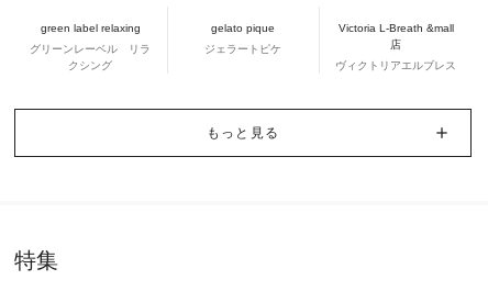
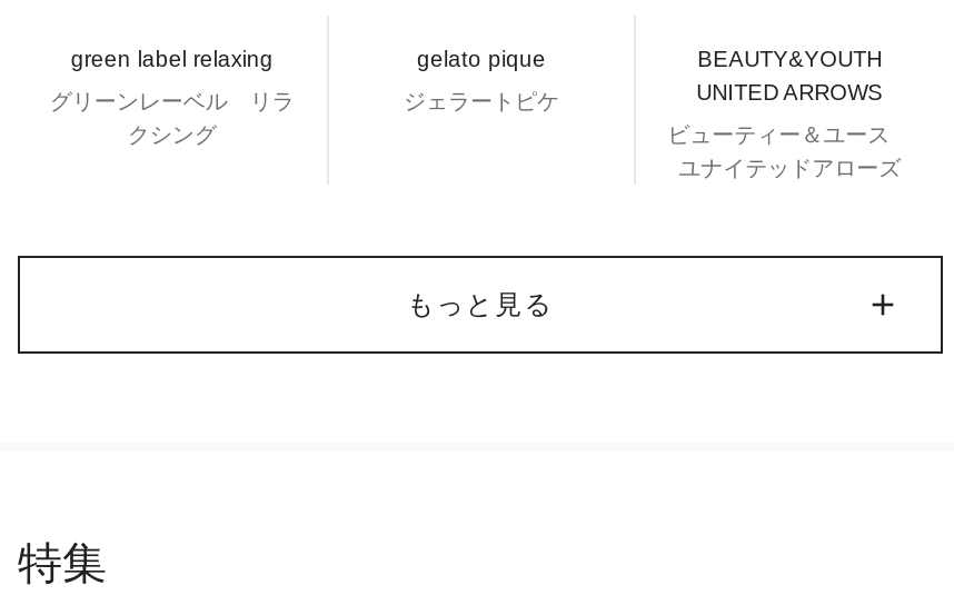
[338,22,453,51] Victoria L-Breath &mall | 店 -> [696,47,883,105] BEAUTY&YOUTH | UNITED ARROWS
[335,59,456,71] ヴィクトリアエルブレス -> [667,122,912,180] ビューティー＆ユース | ユナイテッドアローズ

